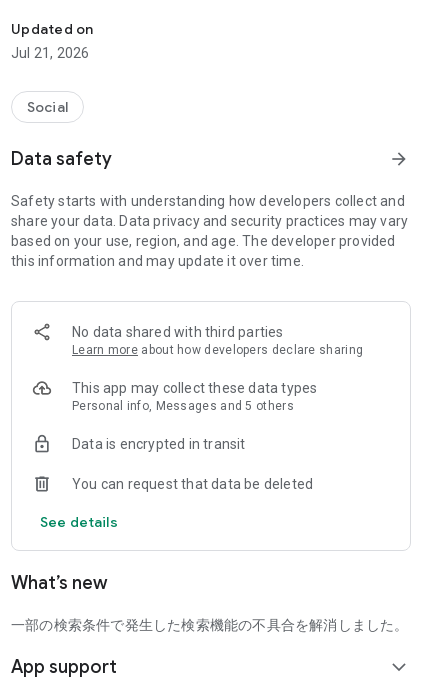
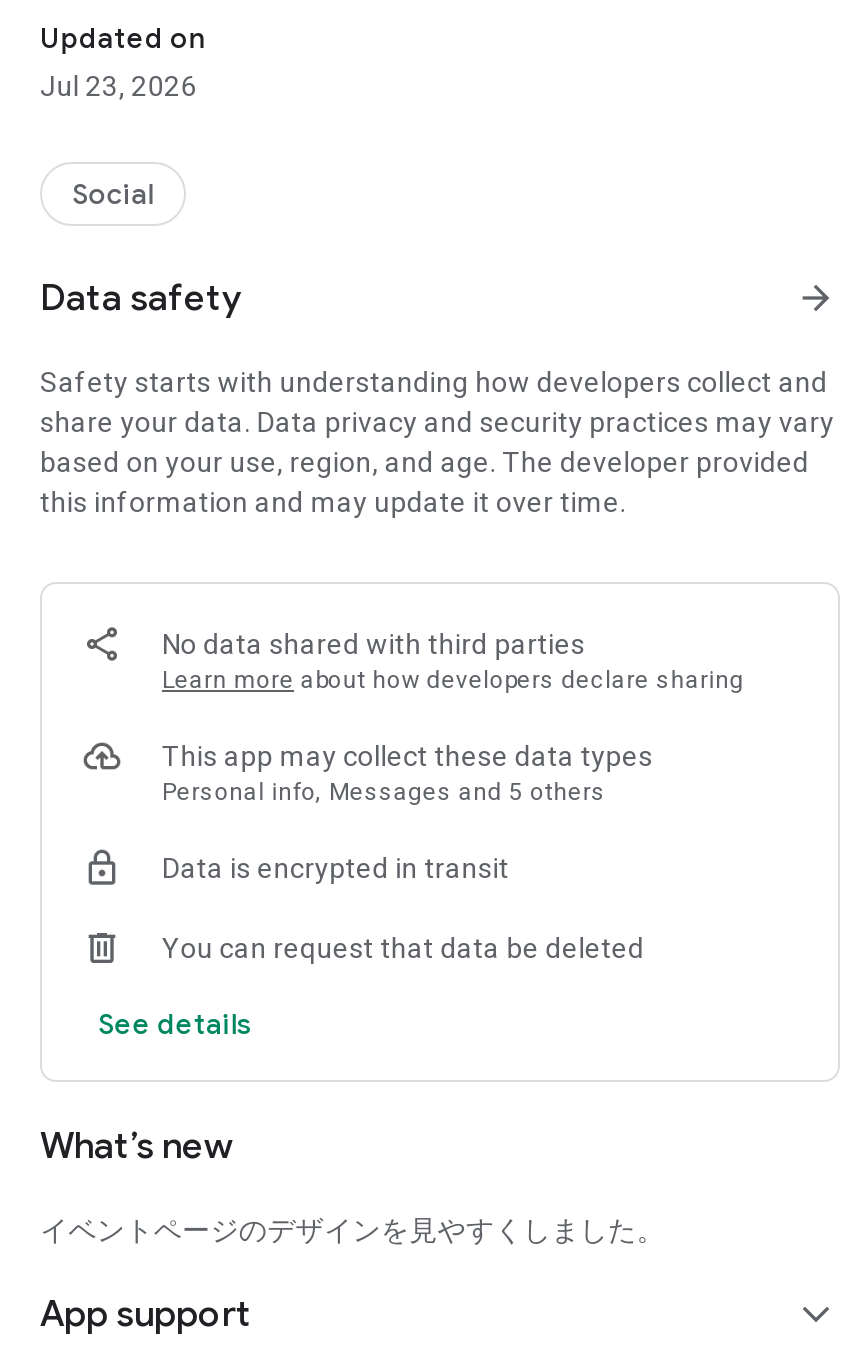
[11,45,89,61] Jul 21, 2026 -> [40,70,197,102] Jul 23, 2026
[11,617,409,633] 一部の検索条件で発生した検索機能の不具合を解消しました。 -> [40,1214,665,1246] イベントページのデザインを見やすくしました。

